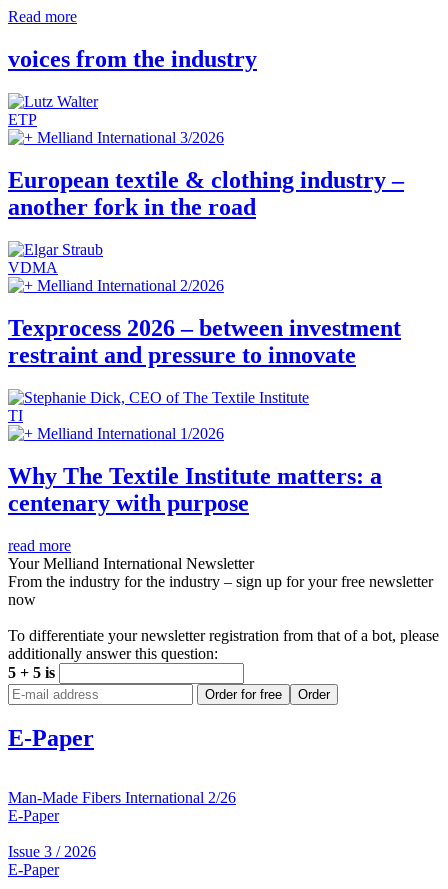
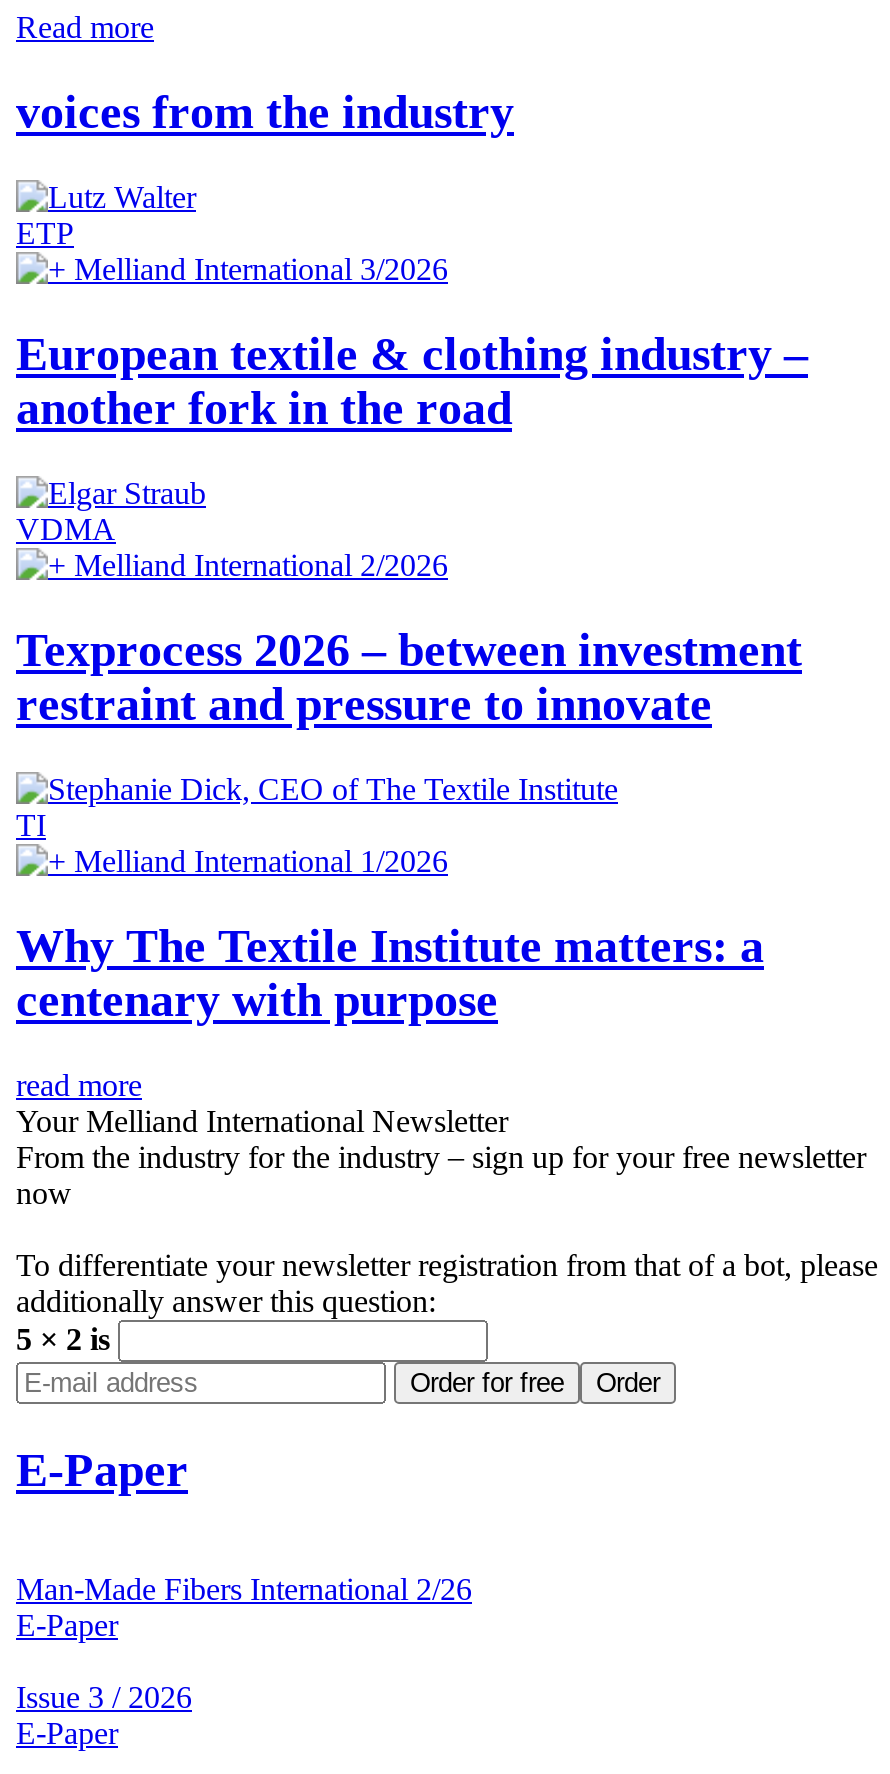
[8,664,59,681] 5 + 5 is -> [16,1321,118,1355] 5 × 2 is

